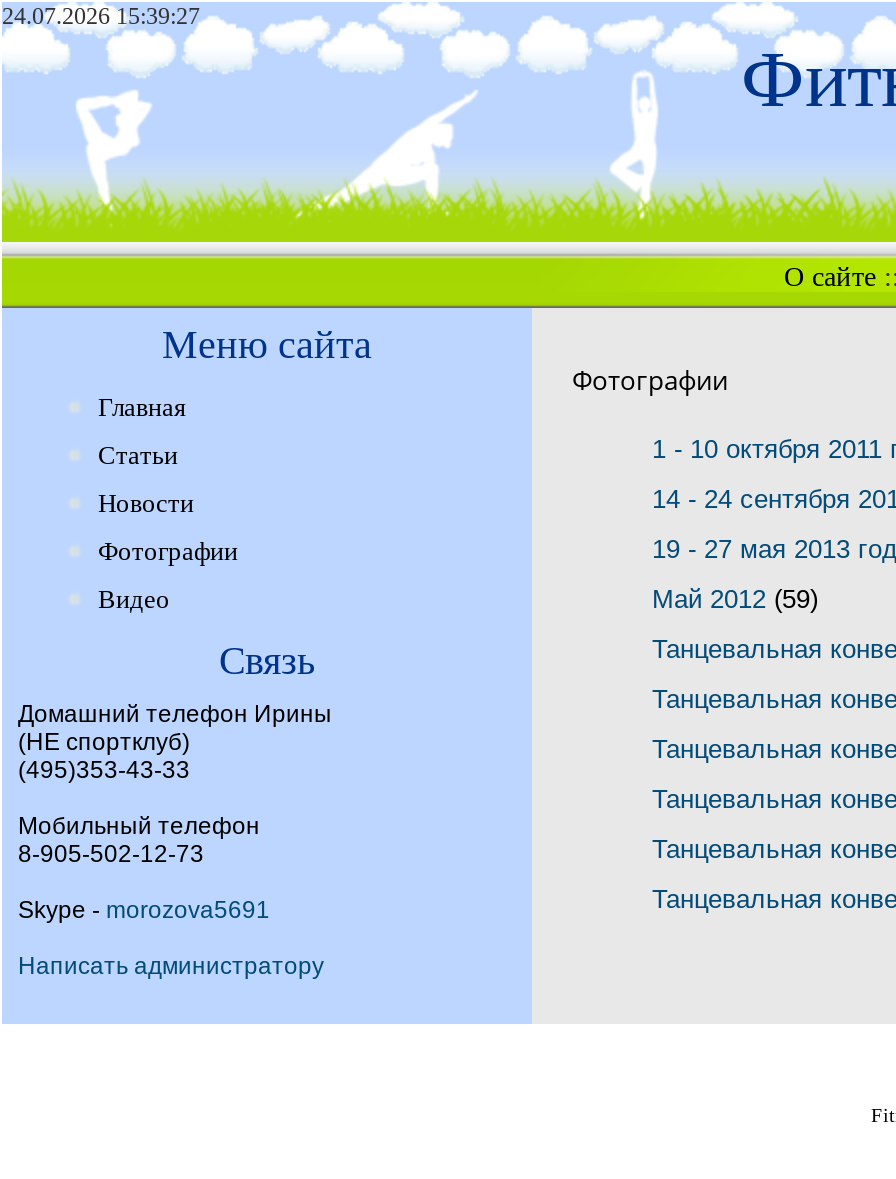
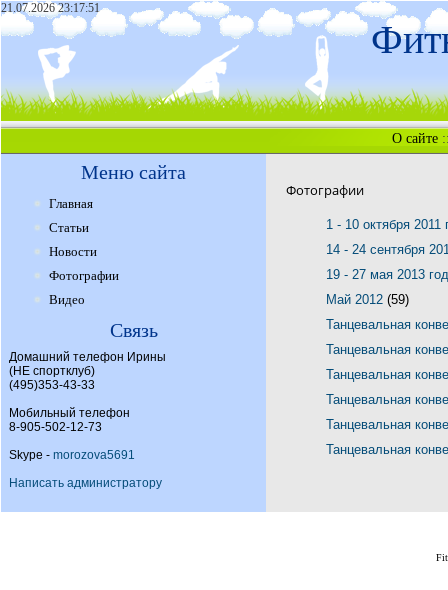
[2,2,200,30] 24.07.2026 15:39:27 -> [1,1,100,15] 21.07.2026 23:17:51

